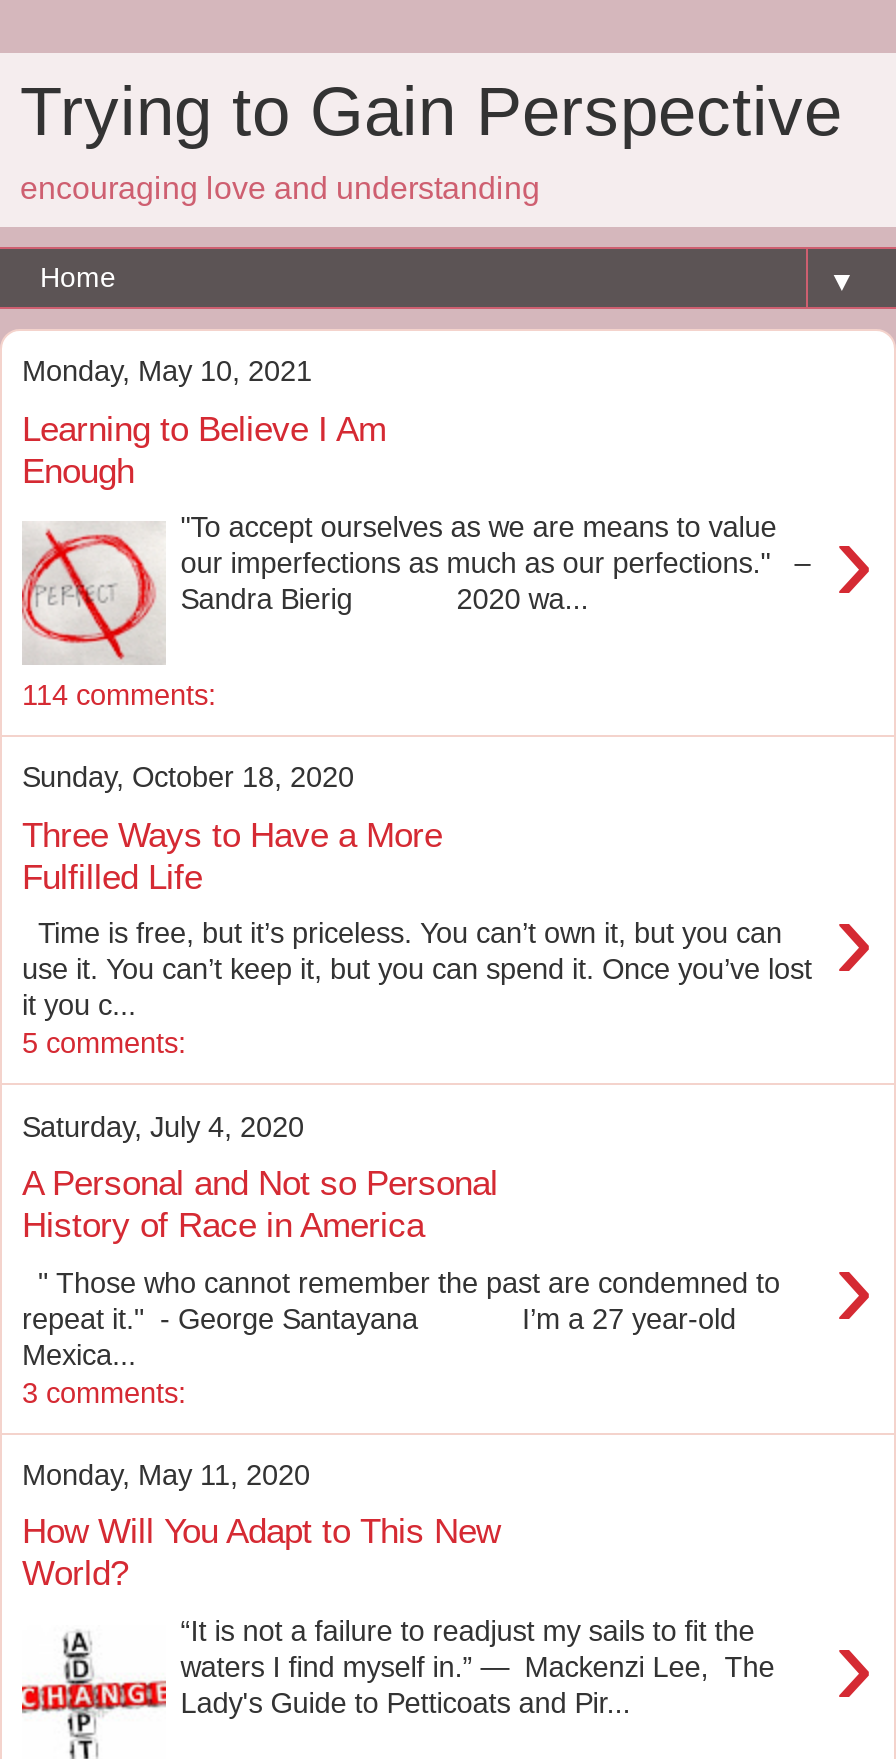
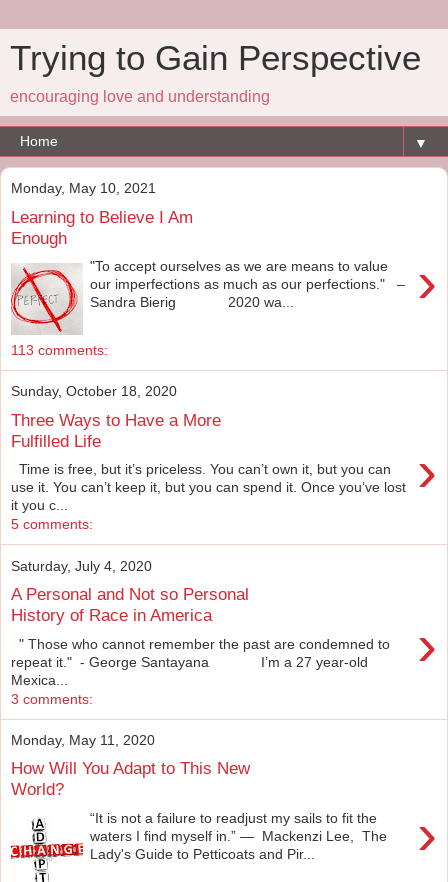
[22,679,216,711] 114 comments: -> [11,342,108,358] 113 comments:

